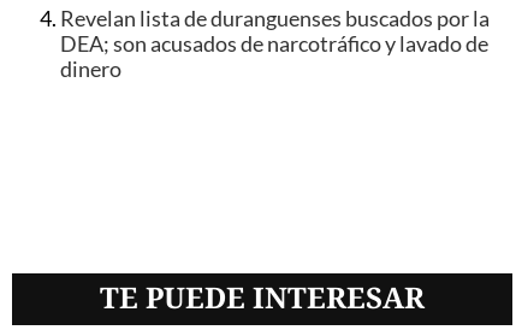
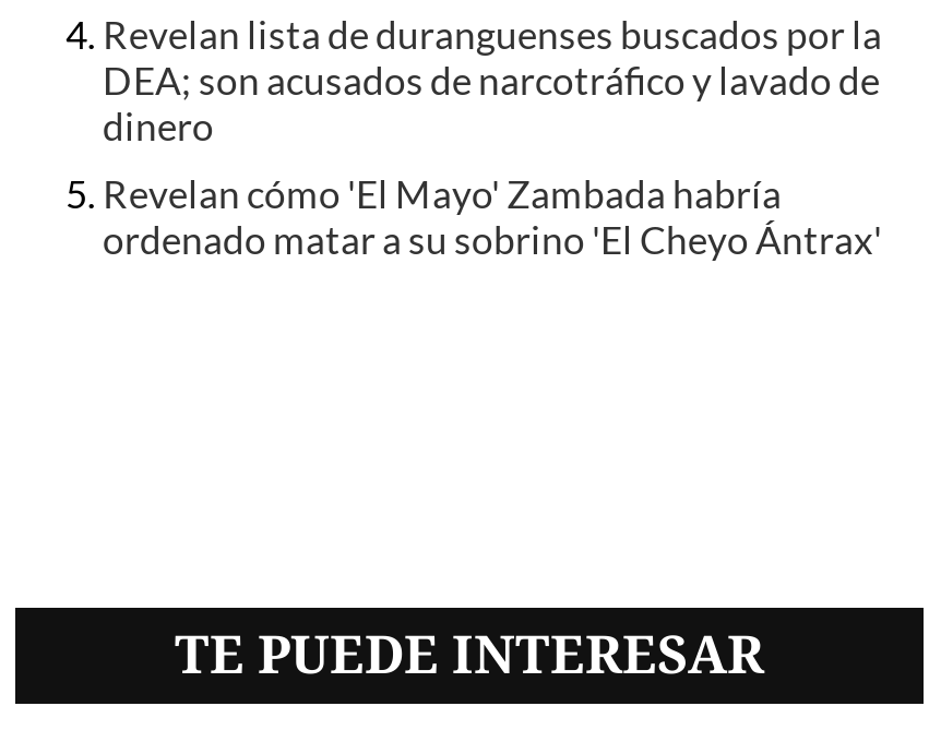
none -> [103,170,882,261] Revelan cómo 'El Mayo' Zambada habría | ordenado matar a su sobrino 'El Cheyo Ántrax'

